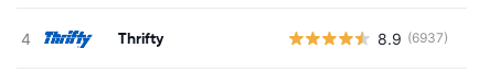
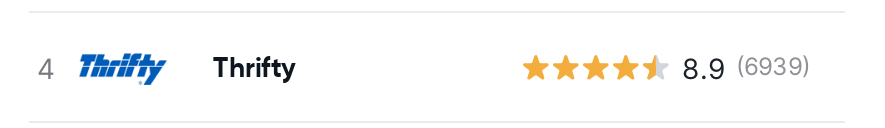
[377,29,448,47] 8.9 (6937) -> [682,50,810,84] 8.9 (6939)

